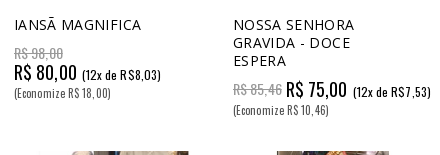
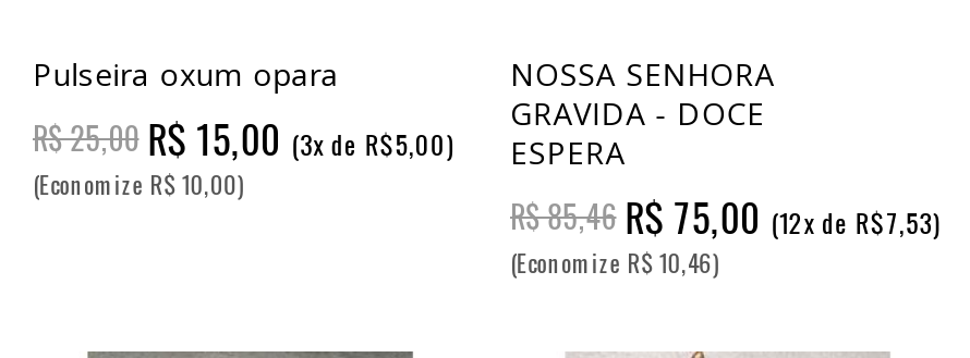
[14,15,161,101] IANSÃ MAGNIFICA | R$ 98,00 | R$ 80,00 (12x de R$8,03) | (Economize R$ 18,00) -> [33,52,455,200] Pulseira oxum opara | R$ 25,00 R$ 15,00 (3x de R$5,00) | (Economize R$ 10,00)

